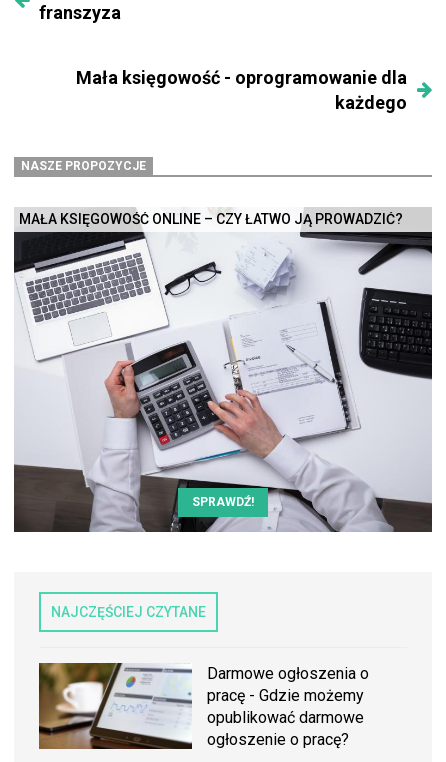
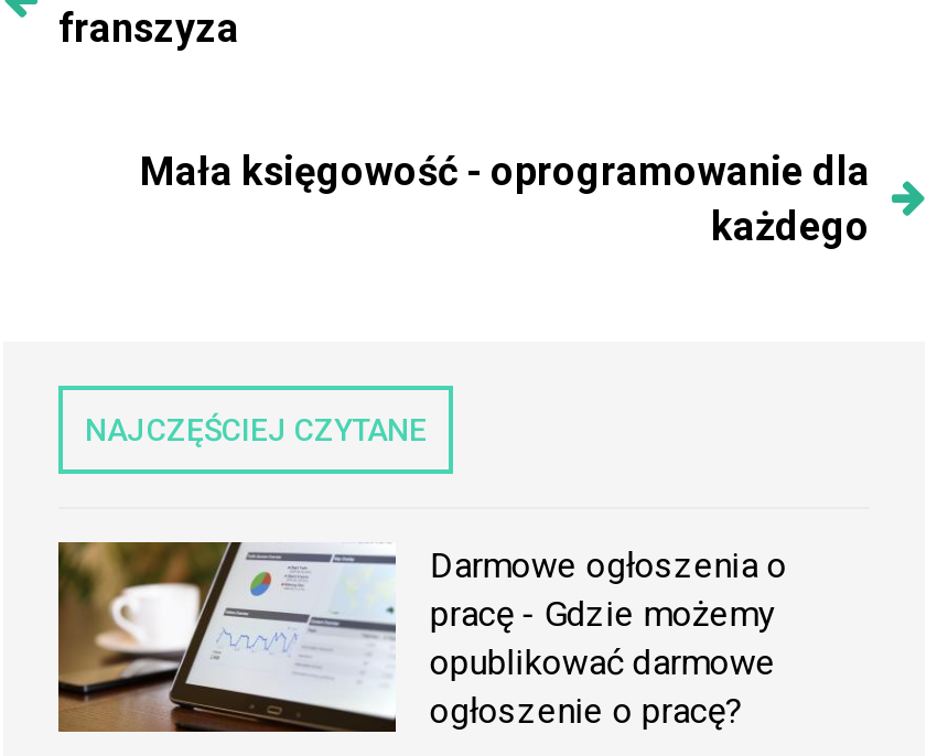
[13,159,433,533] [image] | NASZE PROPOZYCJE | MAŁA KSIĘGOWOŚĆ ONLINE – CZY ŁATWO JĄ PROWADZIĆ? -> none
[192,494,254,508] SPRAWDŹ! -> none

